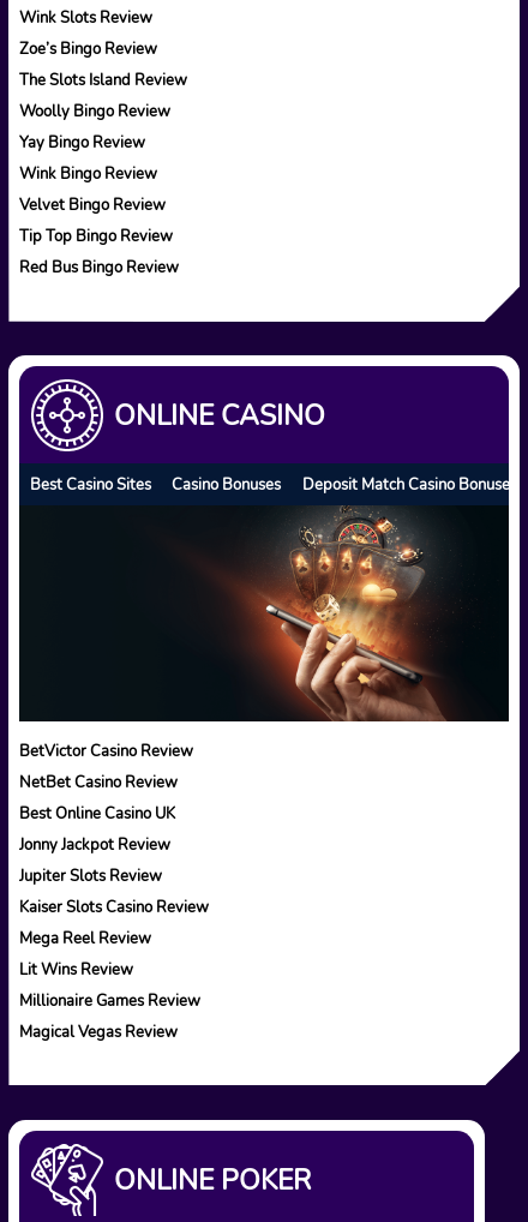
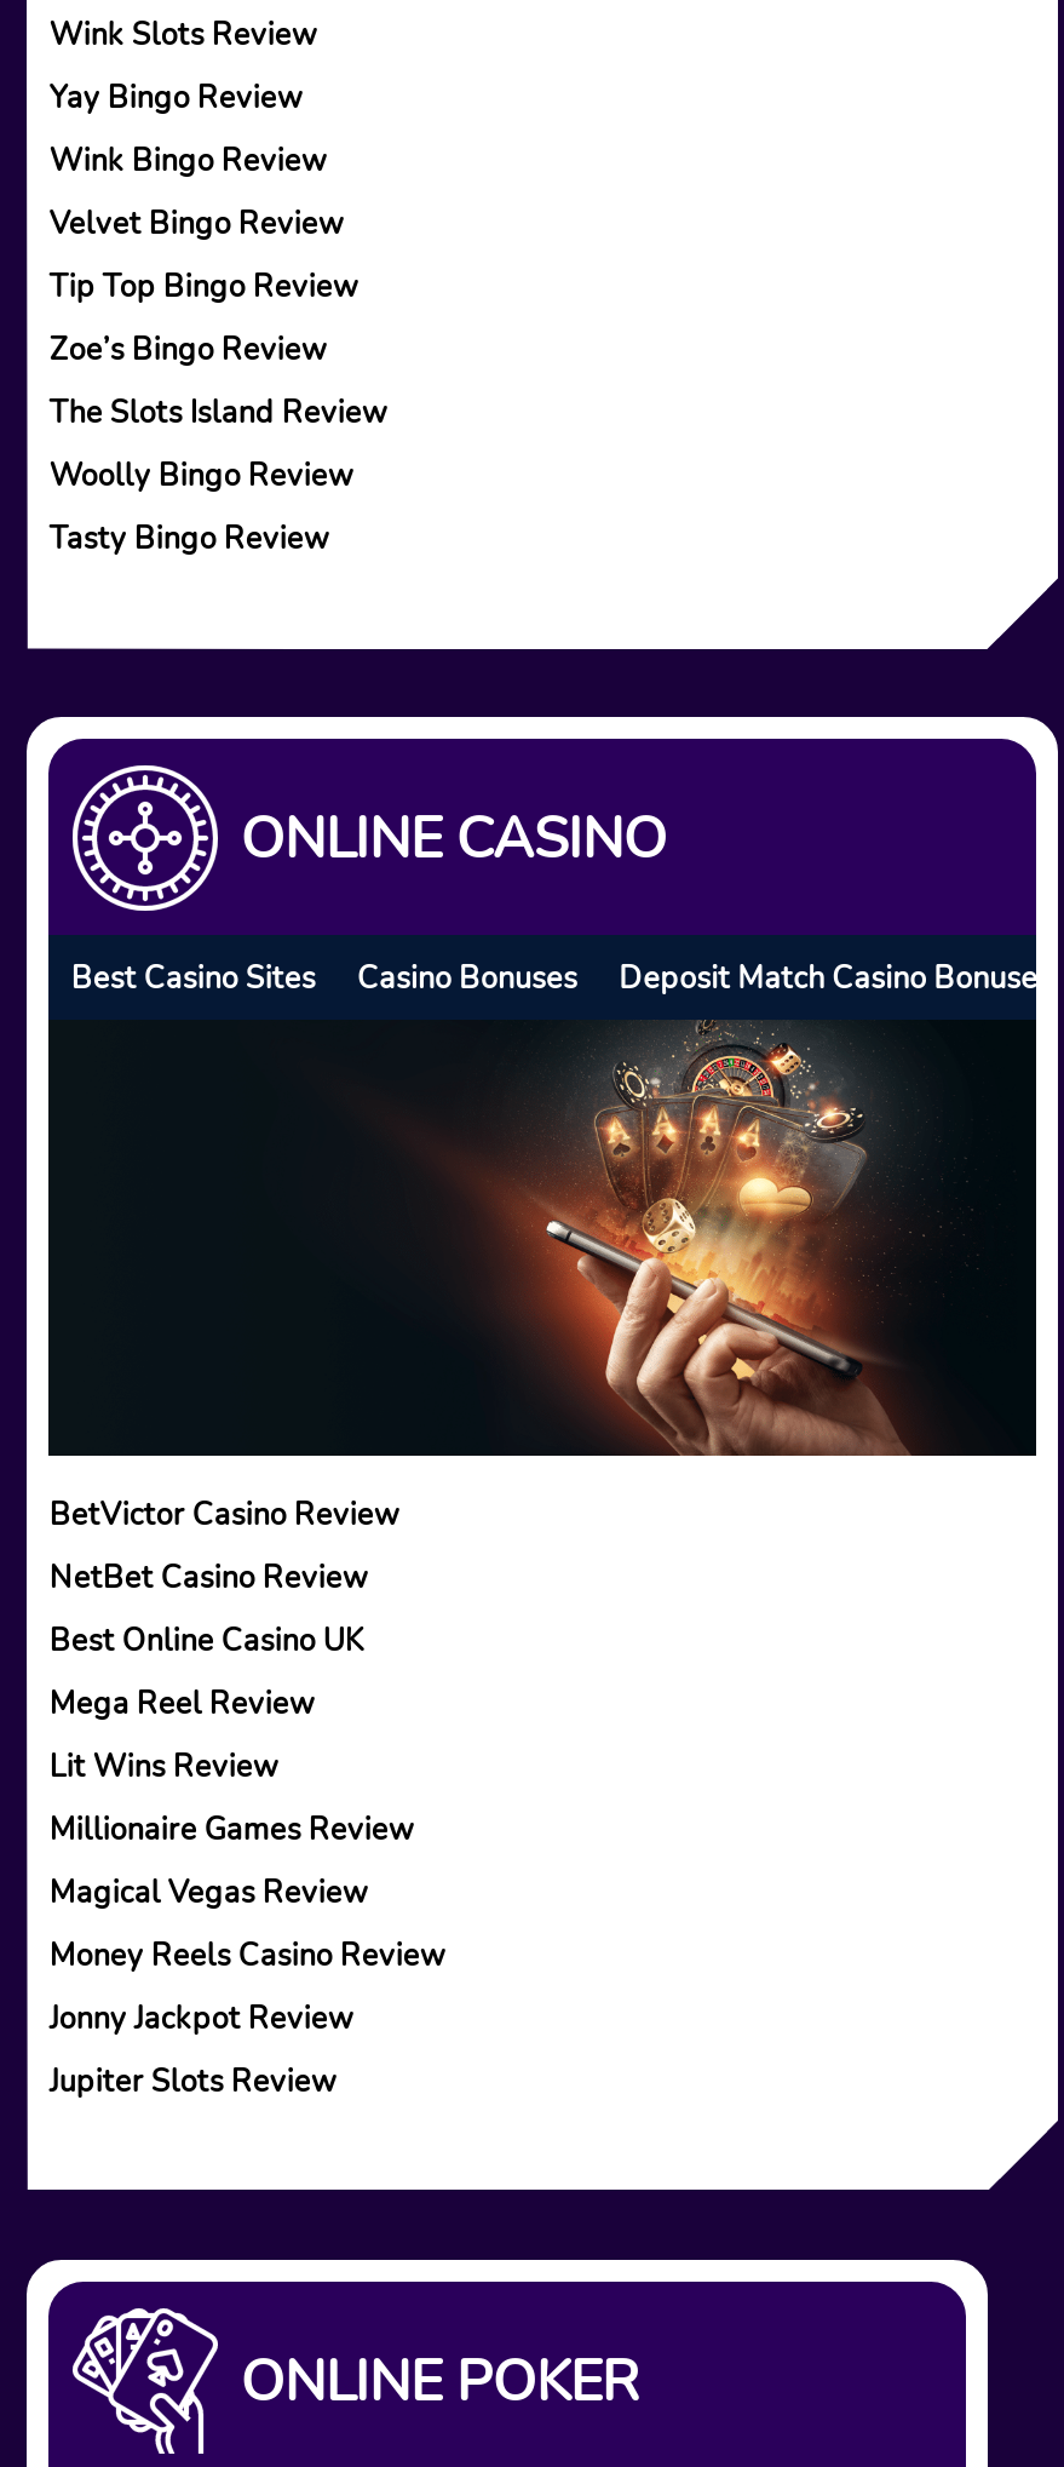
moved [20,38,188,121] -> [49,329,388,496]: Zoe’s Bingo Review | The Slots Island Review | Woolly Bingo Review
moved [20,132,173,246] -> [49,77,359,307]: Yay Bingo Review | Wink Bingo Review | Velvet Bingo Review | Tip Top Bingo Review
[20,257,179,277] Red Bus Bingo Review -> [49,518,330,559] Tasty Bingo Review
moved [20,834,171,885] -> [49,1997,354,2101]: Jonny Jackpot Review | Jupiter Slots Review
[20,896,209,916] Kaiser Slots Casino Review -> none
moved [20,927,201,1041] -> [49,1682,415,1912]: Mega Reel Review | Lit Wins Review | Millionaire Games Review | Magical Vegas Review
none -> [49,1934,446,1975] Money Reels Casino Review

